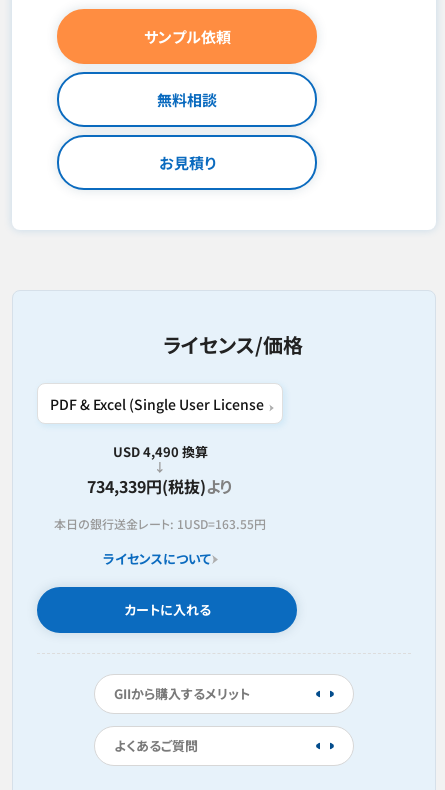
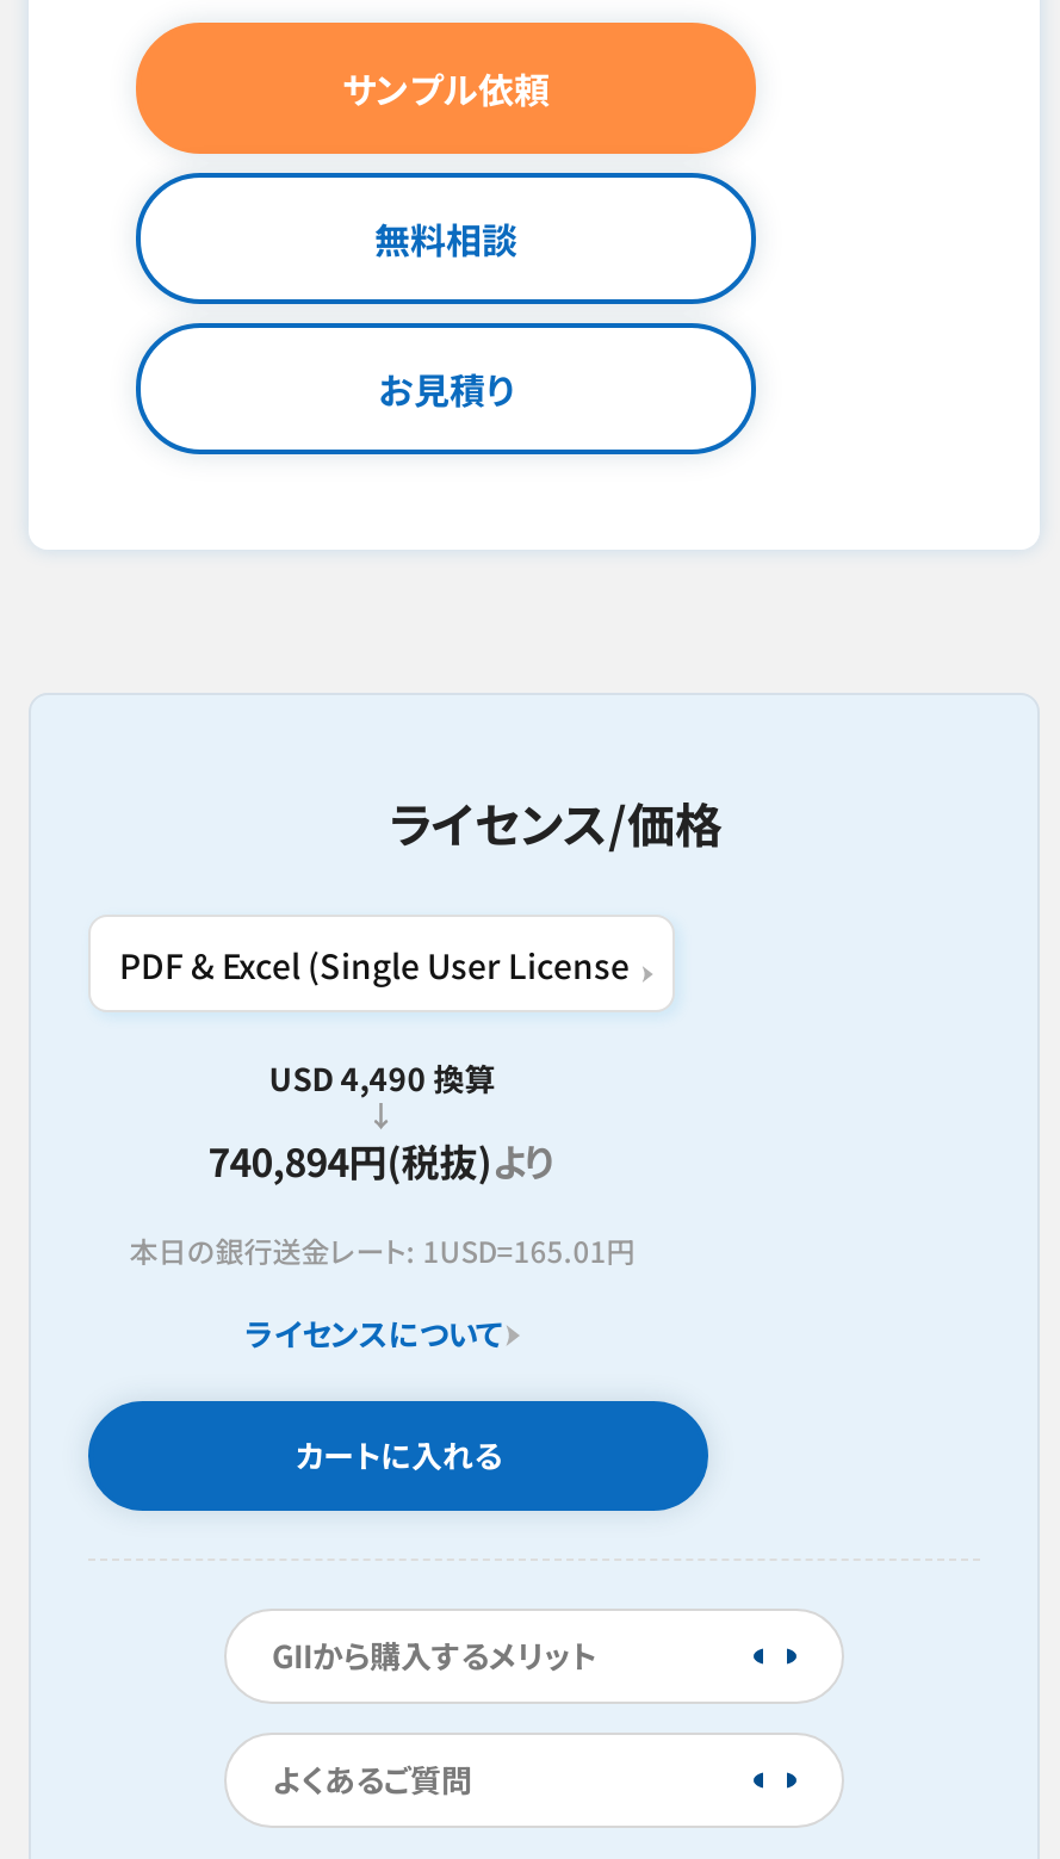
[87,474,233,498] 734,339円(税抜)より -> [208,1132,556,1189] 740,894円(税抜)より
[54,515,266,532] 本日の銀行送金レート: 1USD=163.55円 -> [129,1229,635,1270] 本日の銀行送金レート: 1USD=165.01円

